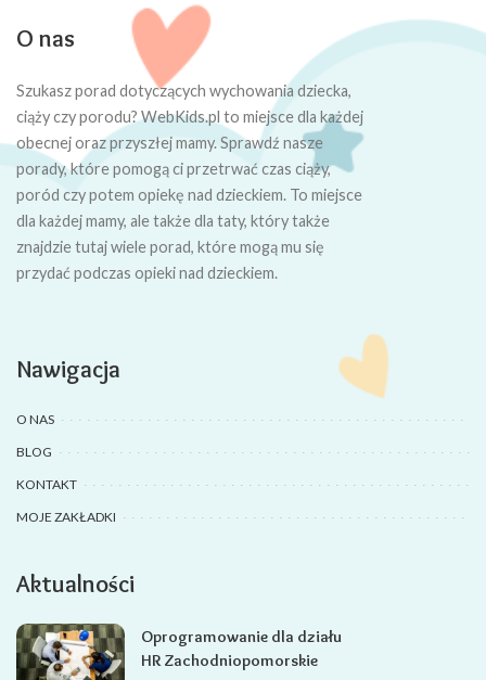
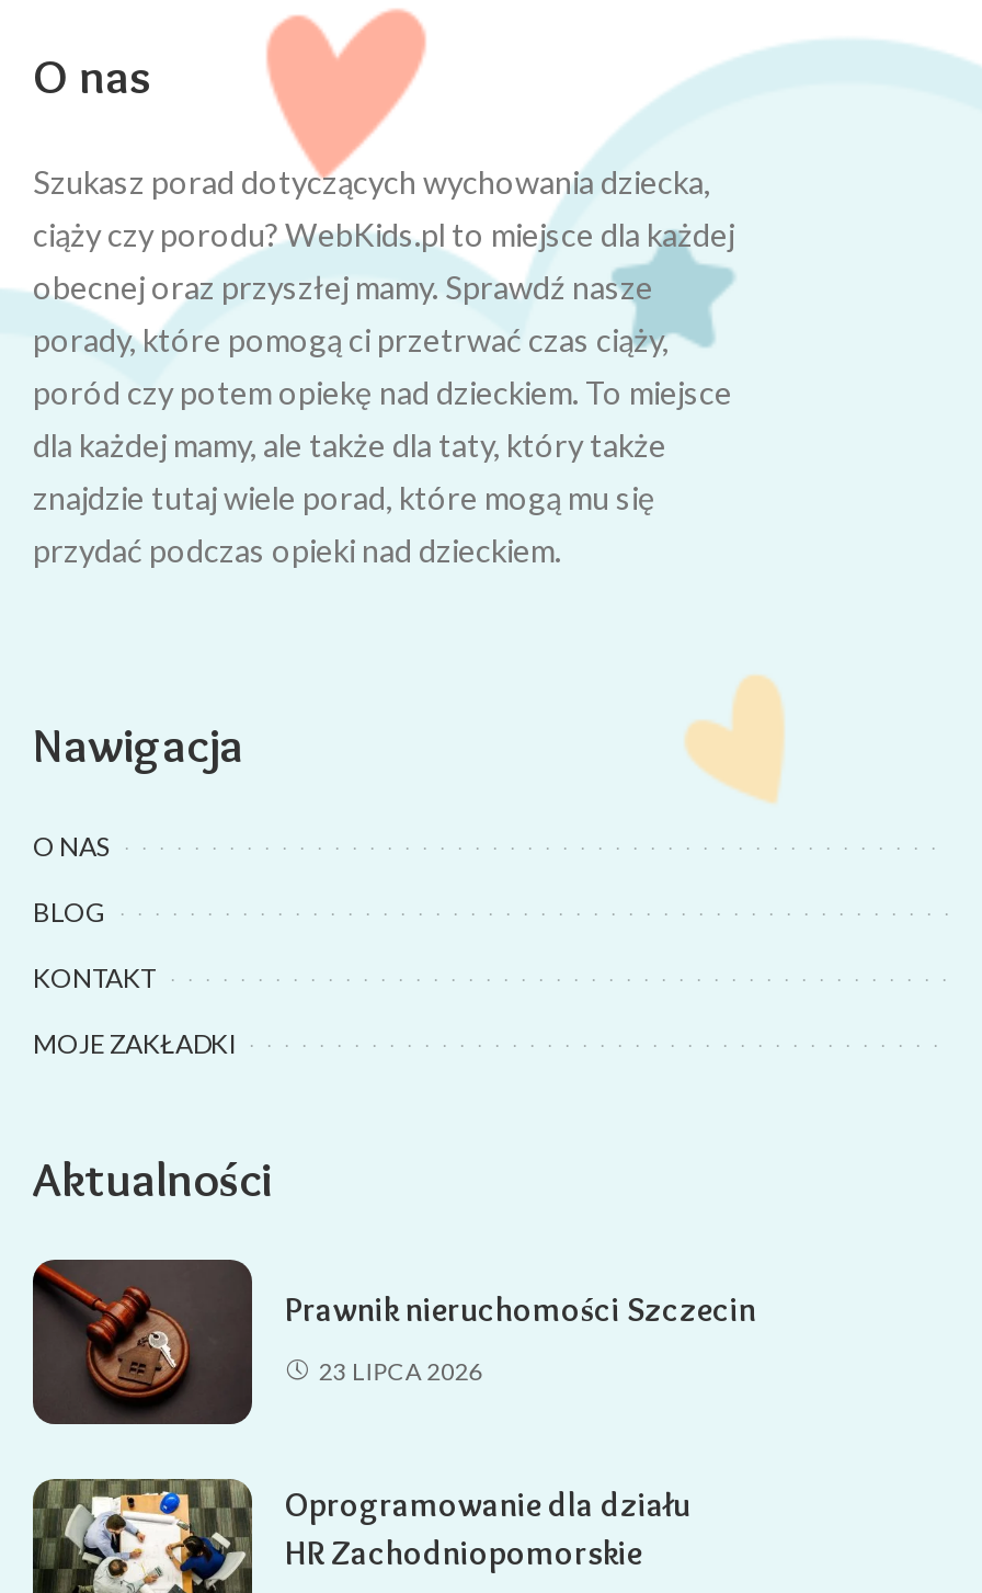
none -> [31,1260,756,1426] [image] | Prawnik nieruchomości Szczecin | 23 LIPCA 2026

